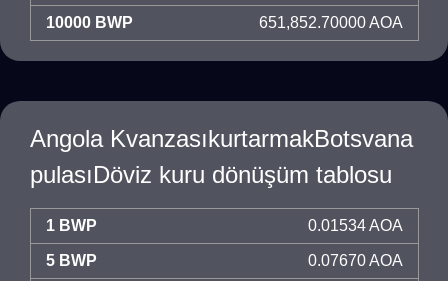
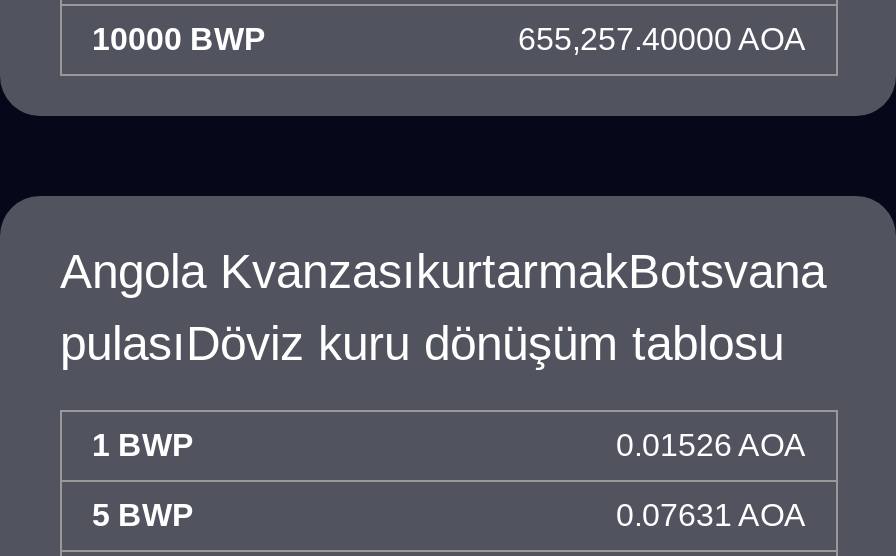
[259,14,403,31] 651,852.70000 AOA -> [518,22,806,56] 655,257.40000 AOA
[308,217,403,234] 0.01534 AOA -> [616,428,806,462] 0.01526 AOA
[308,252,403,269] 0.07670 AOA -> [616,498,806,532] 0.07631 AOA

